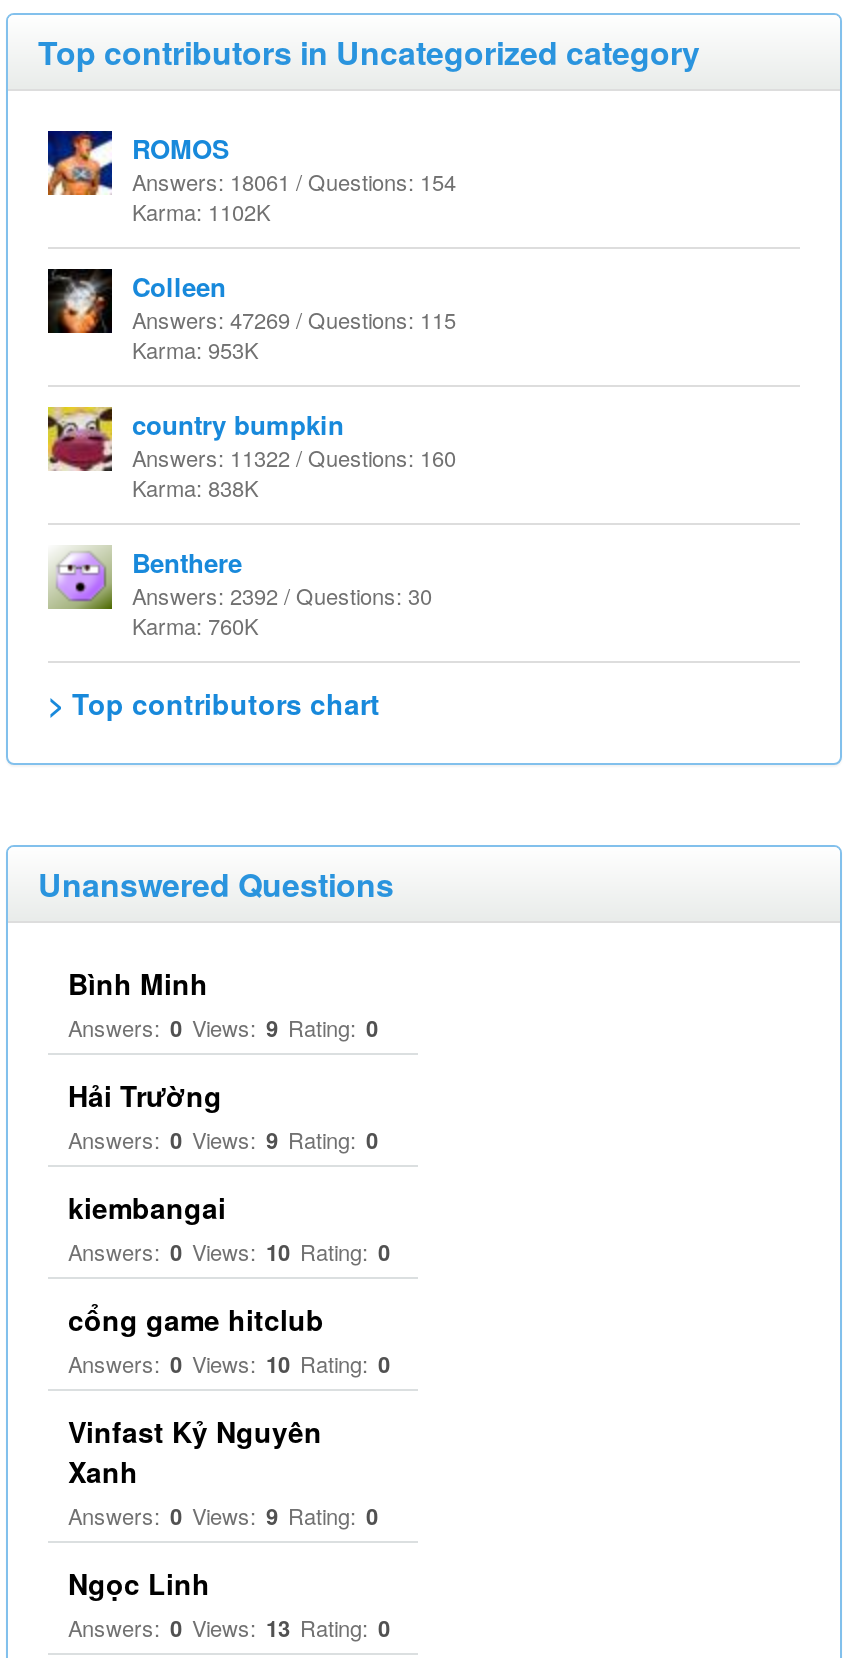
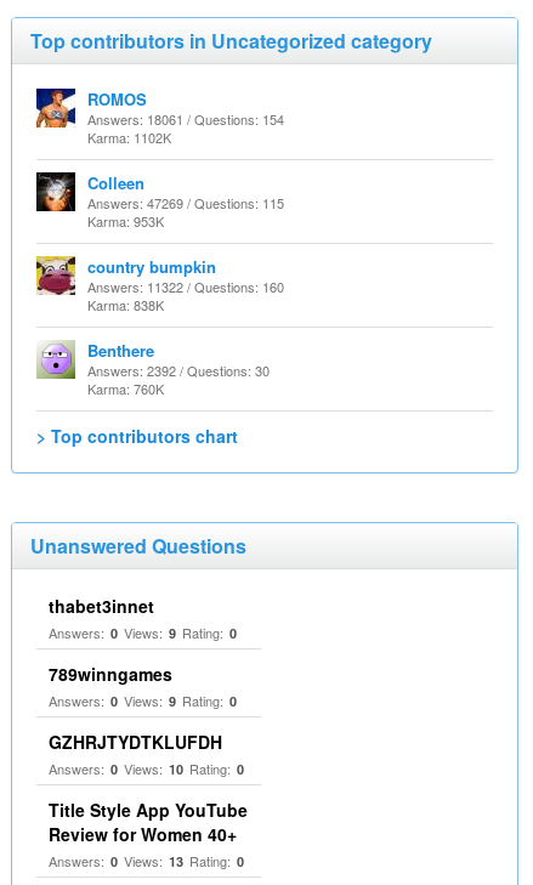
[68,963,208,1003] Bình Minh -> [49,594,154,618] thabet3innet
[68,1075,222,1115] Hải Trường -> [49,662,172,686] 789winngames
[68,1187,226,1227] kiembangai -> [49,730,222,754] GZHRJTYDTKLUFDH
[68,1299,390,1603] cổng game hitclub | Answers: 0 Views: 10 Rating: 0 | Vinfast Kỷ Nguyên | Xanh | Answers: 0 Views: 9 Rating: 0 | Ngọc Linh -> [49,798,248,846] Title Style App YouTube | Review for Women 40+

